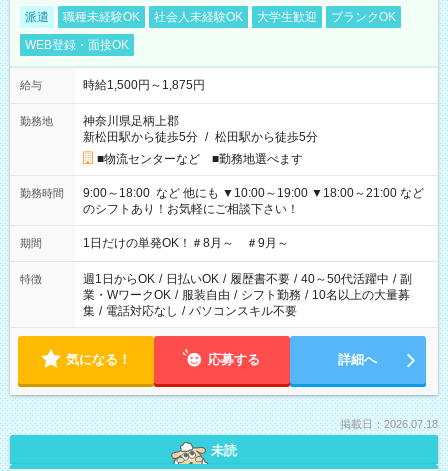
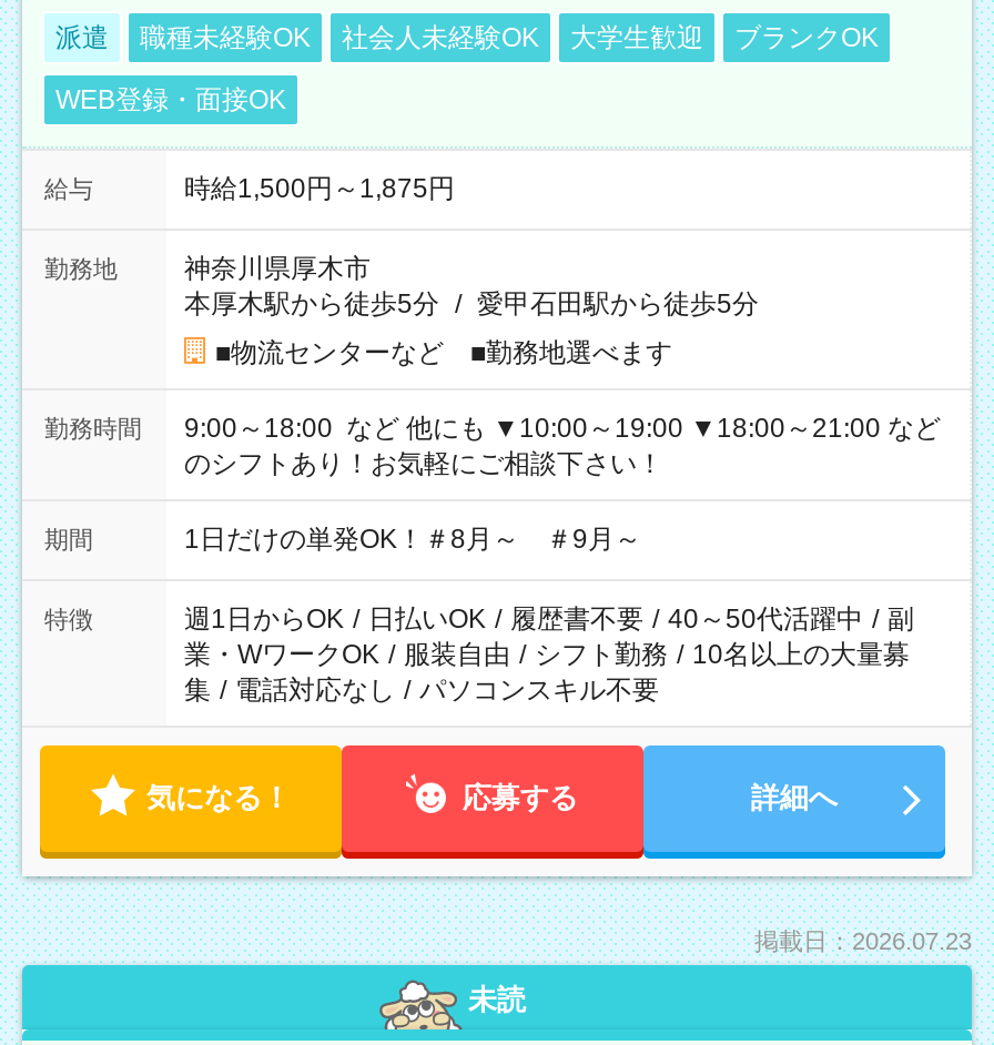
[83,114,318,144] 神奈川県足柄上郡 | 新松田駅から徒歩5分 / 松田駅から徒歩5分 -> [184,253,759,319] 神奈川県厚木市 | 本厚木駅から徒歩5分 / 愛甲石田駅から徒歩5分
[340,418,438,430] 掲載日：2026.07.18 -> [754,927,972,954] 掲載日：2026.07.23

